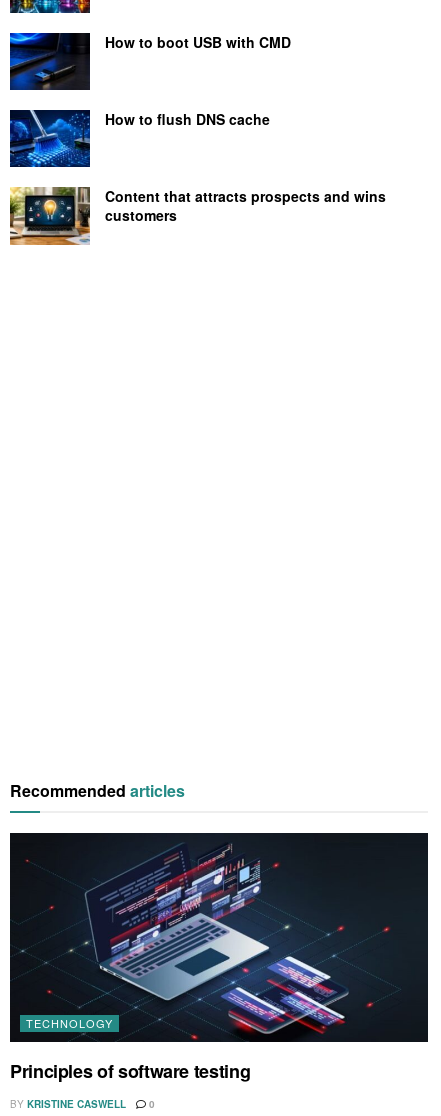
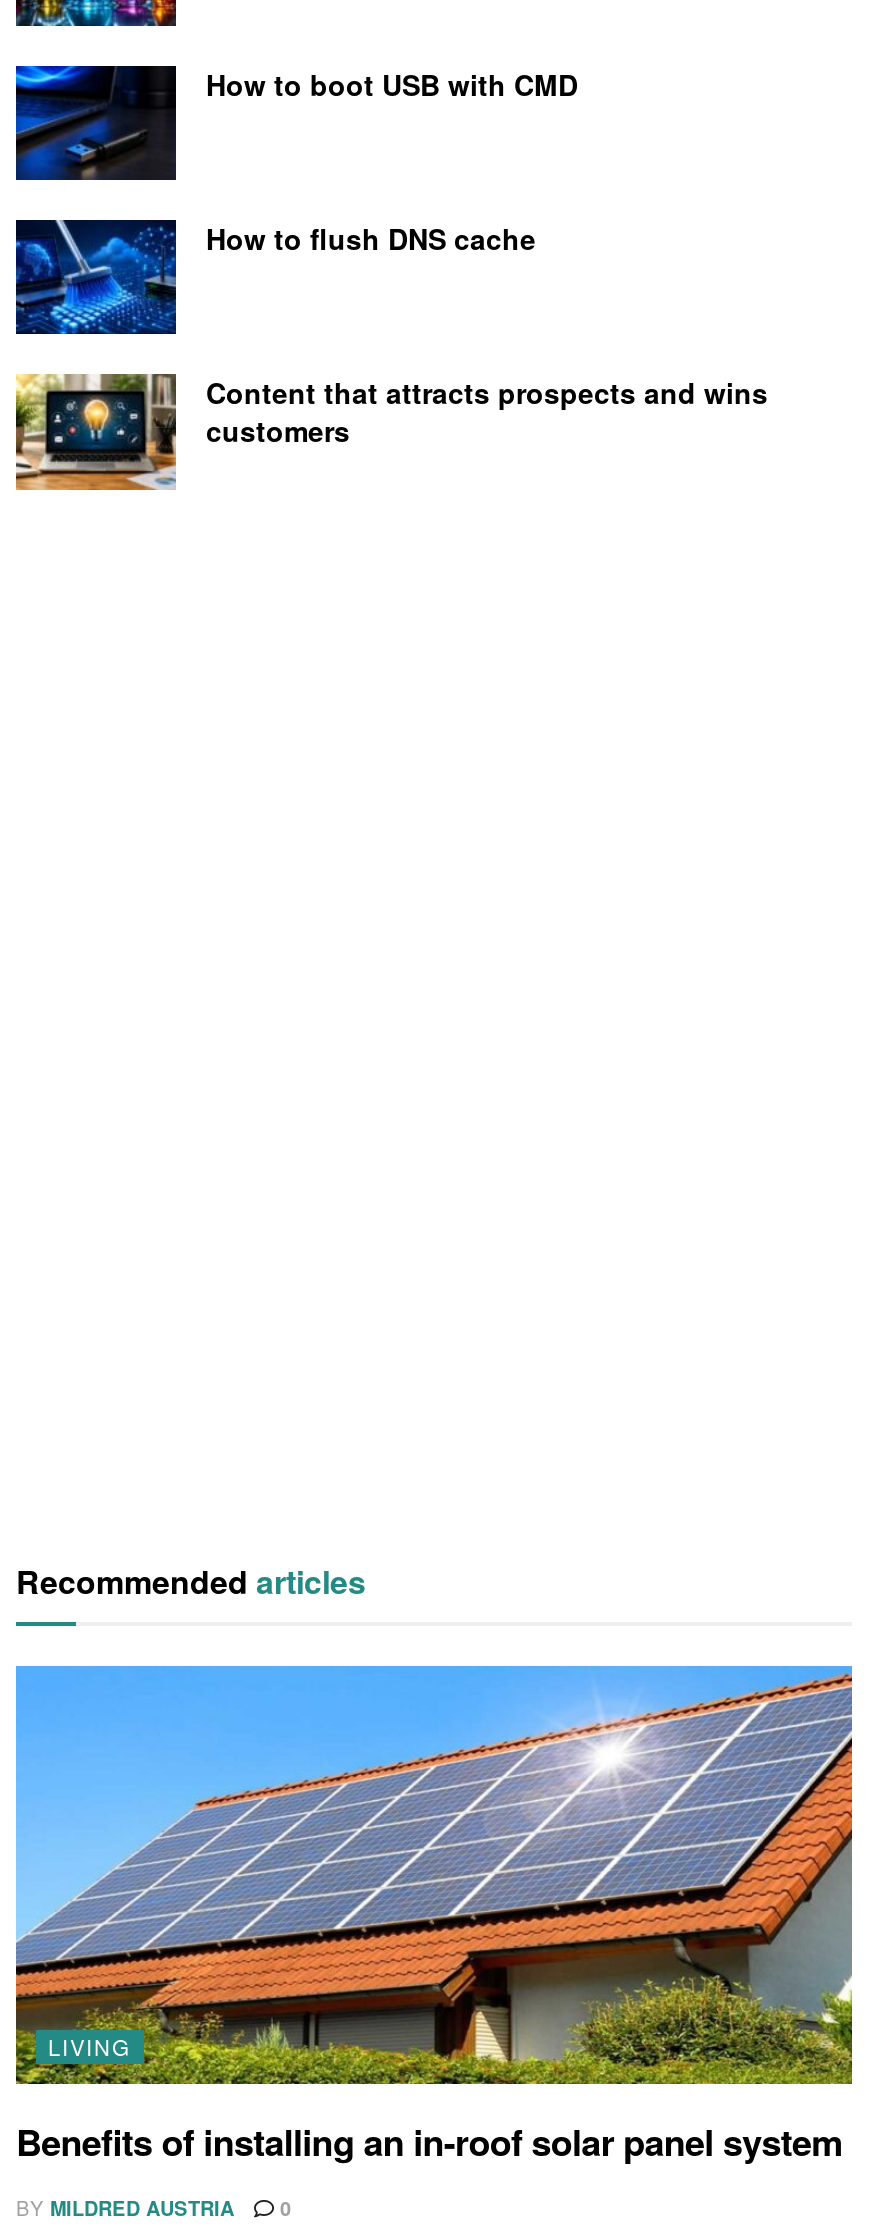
[9,832,429,1043] [image] | TECHNOLOGY -> [14,1664,854,2086] [image] | LIVING
[10,1058,250,1084] Principles of software testing -> [16,2115,843,2167] Benefits of installing an in-roof solar panel system
[10,1097,126,1111] BY KRISTINE CASWELL -> [16,2193,234,2221] BY MILDRED AUSTRIA

